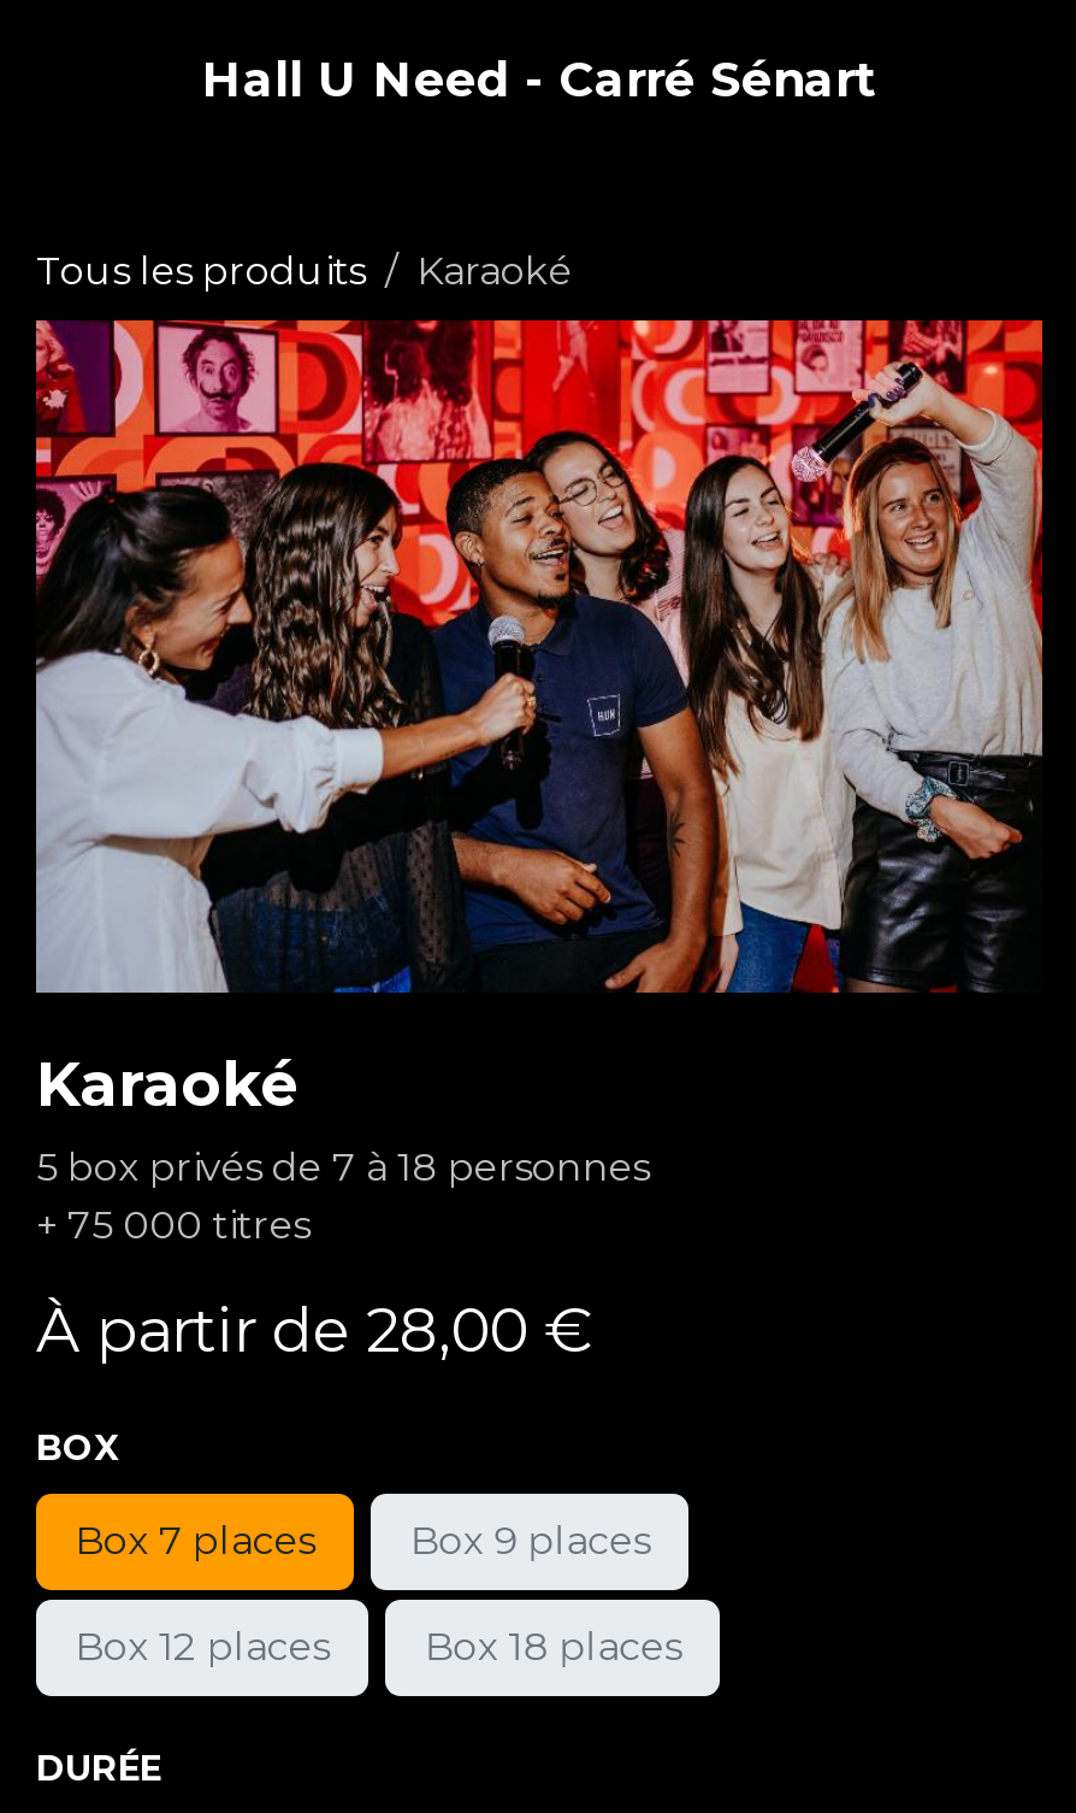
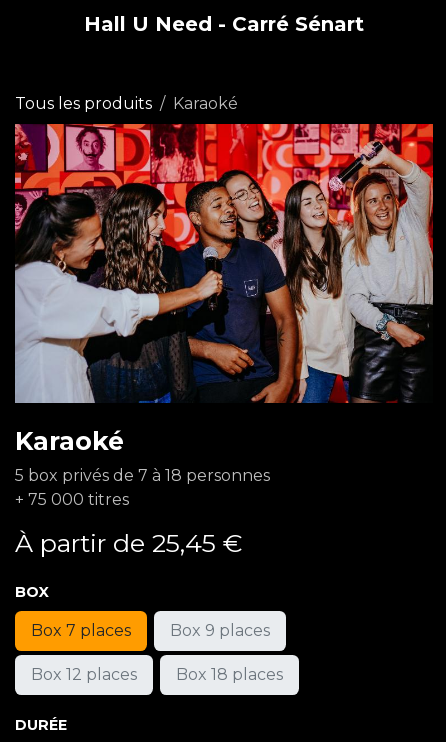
[36,1293,592,1365] À partir de 28,00 € -> [15,528,243,558] À partir de 25,45 €

